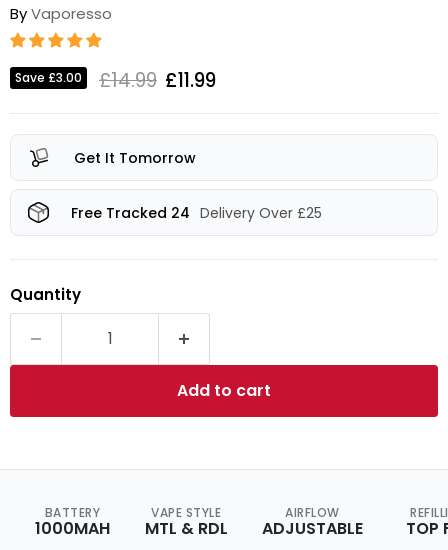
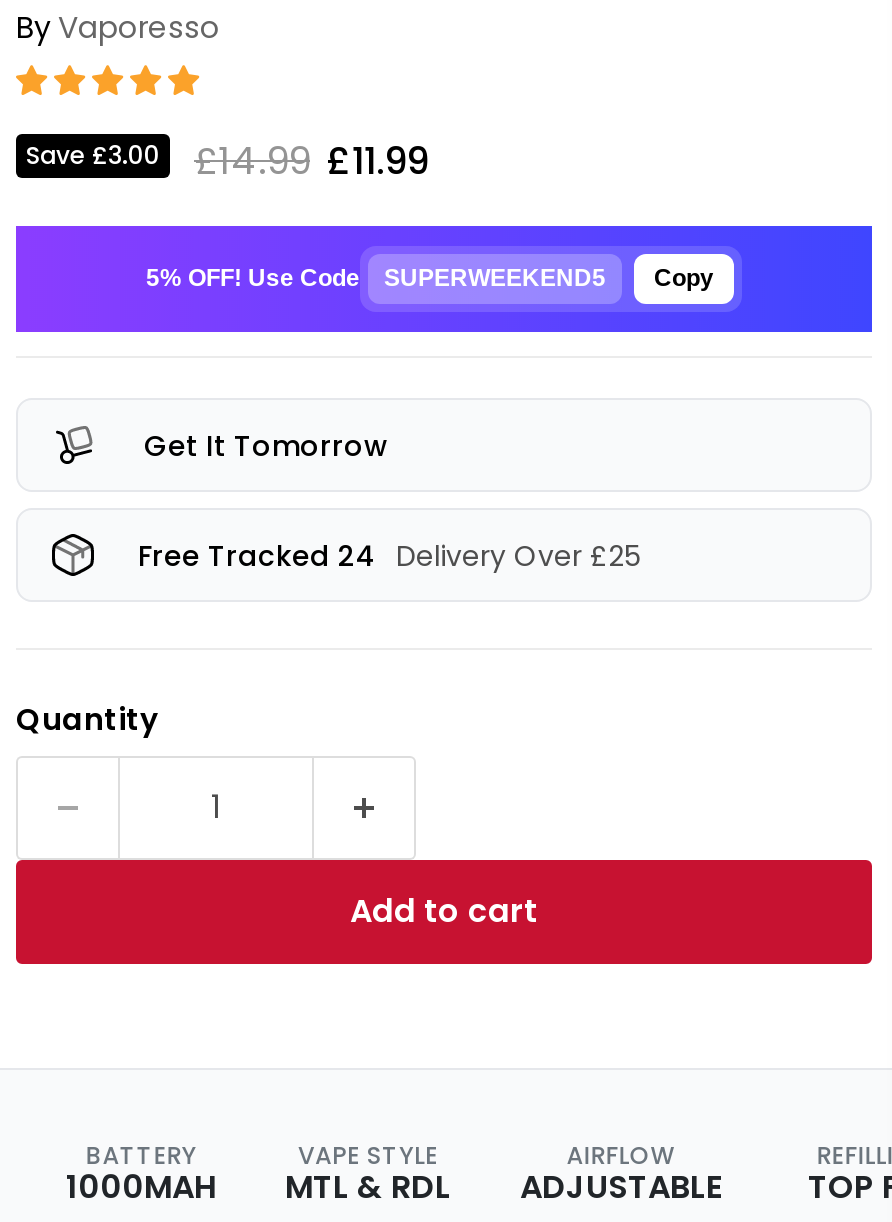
none -> [14,224,874,334] [image] | 5% OFF! Use Code | SUPERWEEKEND5 | Copy

